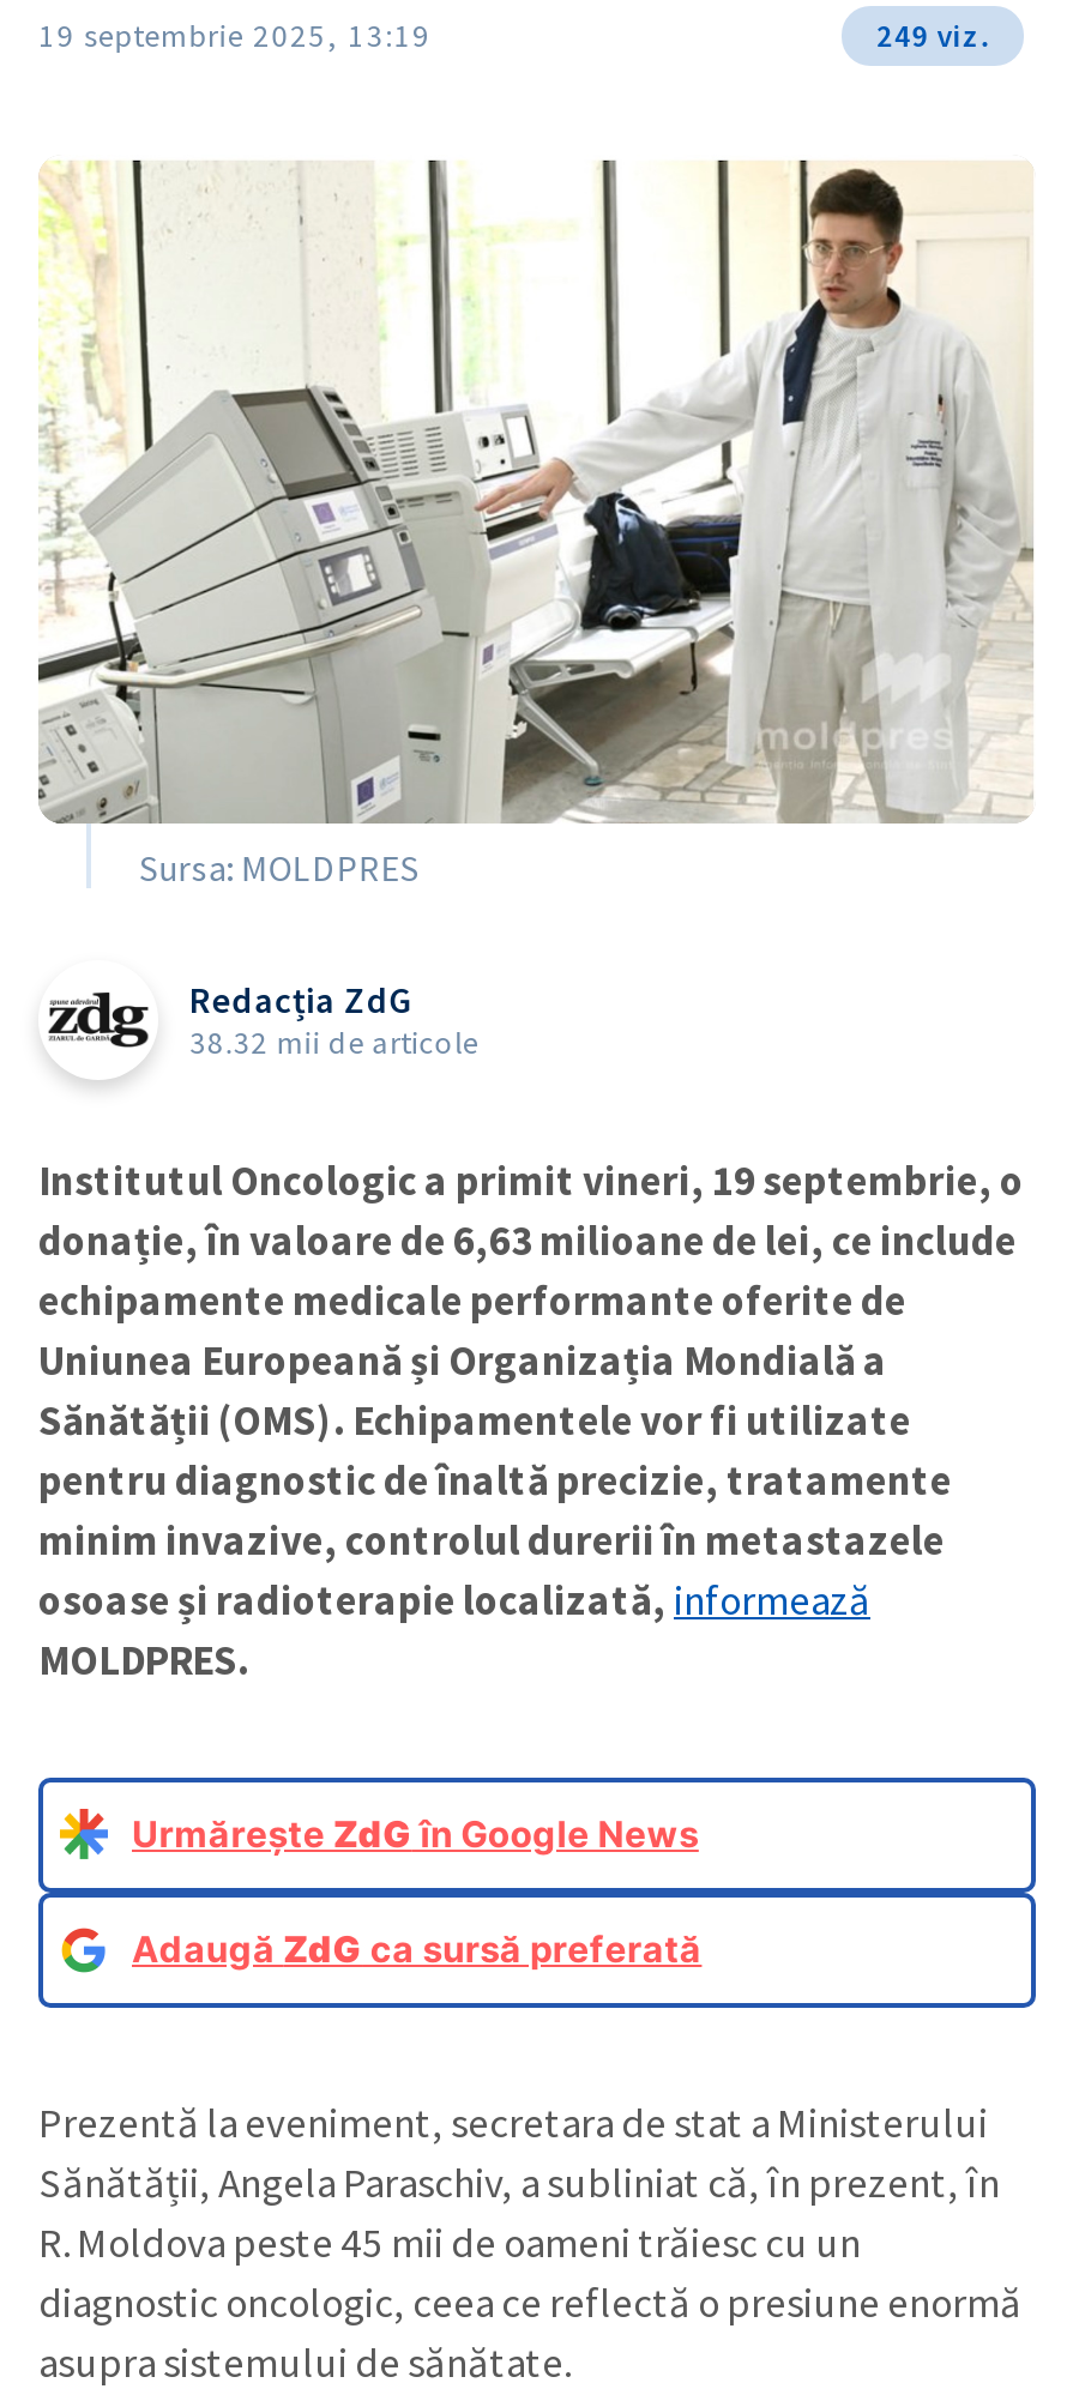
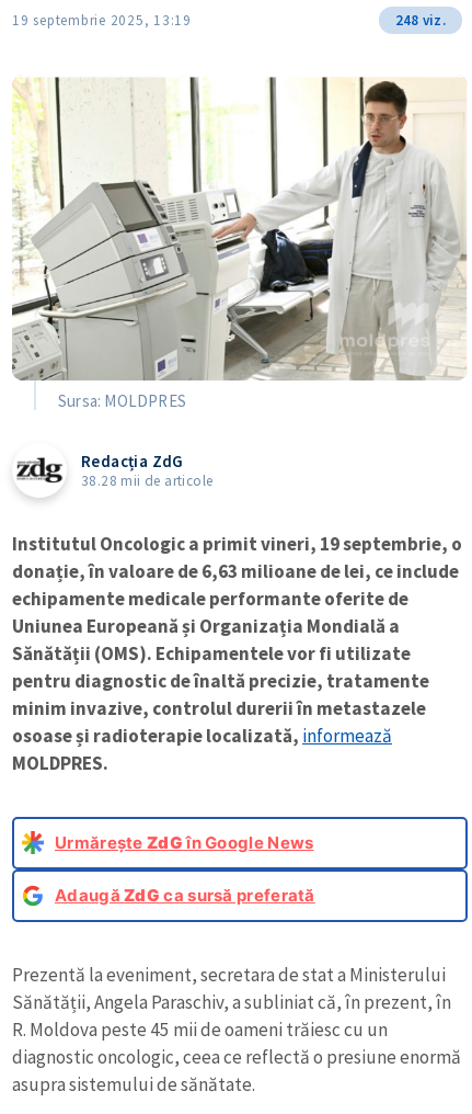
[877,15,988,55] 249 viz. -> [395,11,446,29] 248 viz.
[189,1021,478,1062] 38.32 mii de articole -> [81,471,213,490] 38.28 mii de articole

